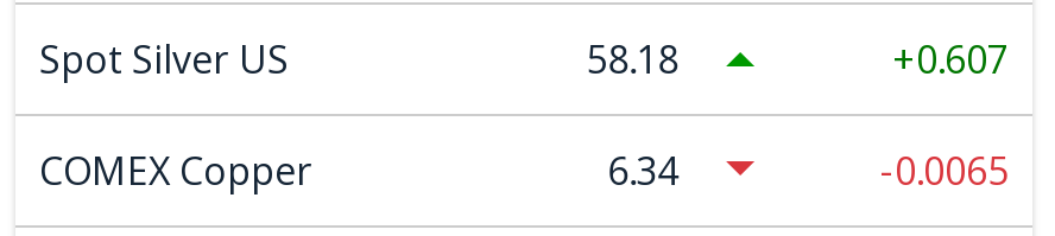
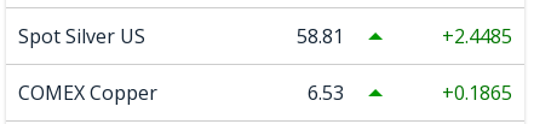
[586,33,679,85] 58.18 -> [297,23,344,49] 58.81
[916,33,1009,85] 0.607 -> [454,23,512,49] 2.4485
[607,145,679,197] 6.34 -> [308,79,344,106] 6.53
[880,145,1009,197] -0.0065 -> [454,79,512,106] 0.1865

